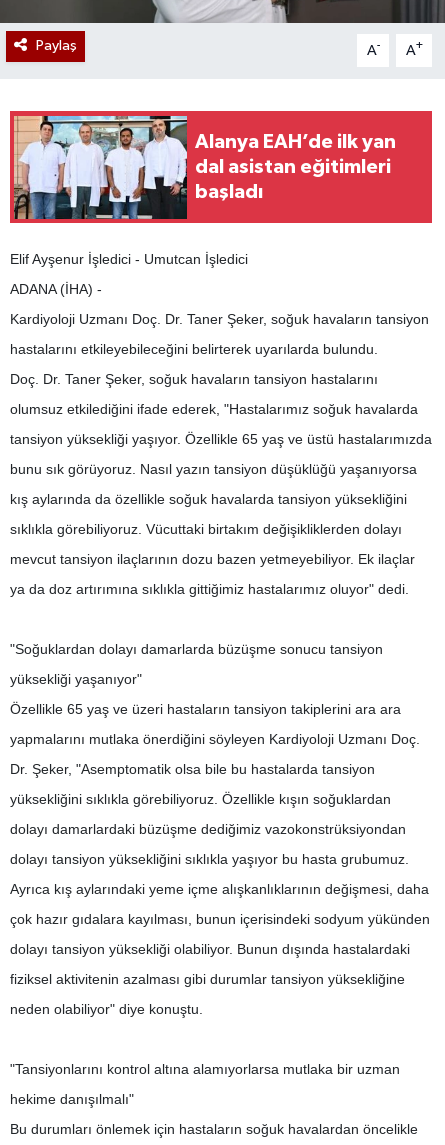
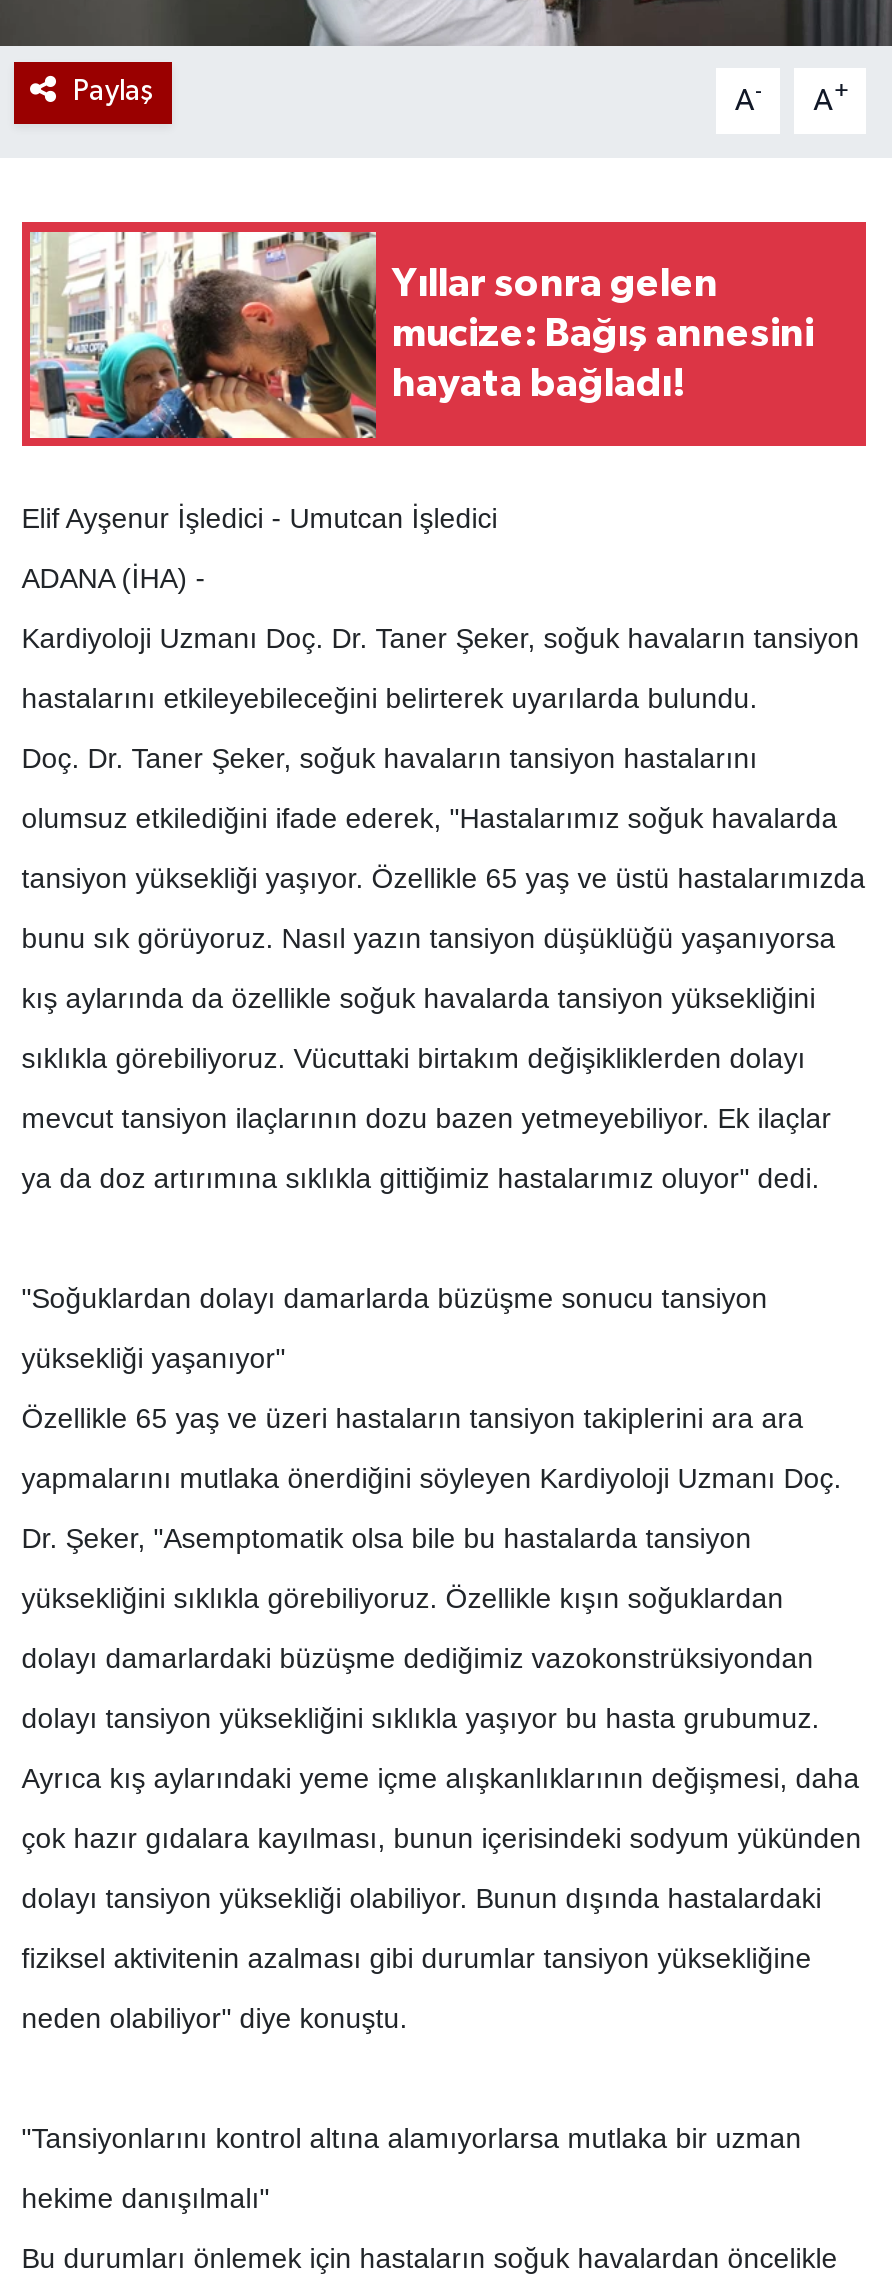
[13,115,396,220] [image] | Alanya EAH’de ilk yan | dal asistan eğitimleri | başladı -> [28,230,814,440] [image] | Yıllar sonra gelen | mucize: Bağış annesini | hayata bağladı!

